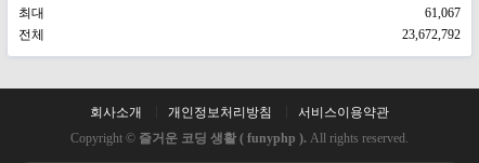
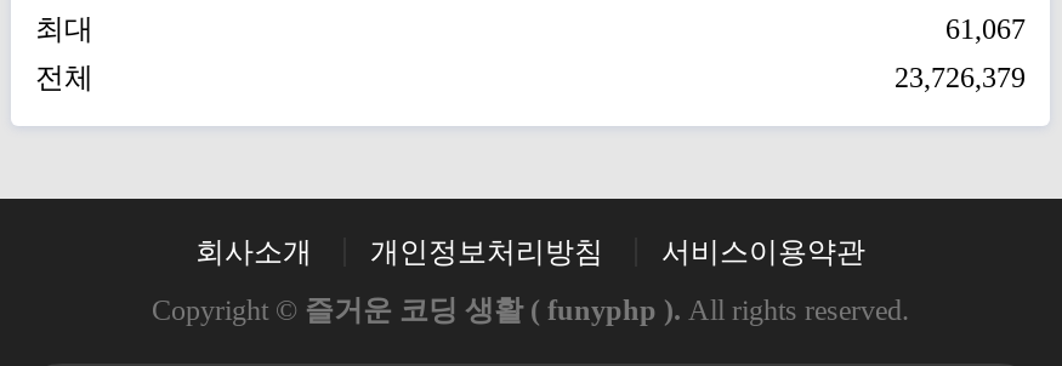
[402,27,461,42] 23,672,792 -> [895,60,1026,94] 23,726,379

